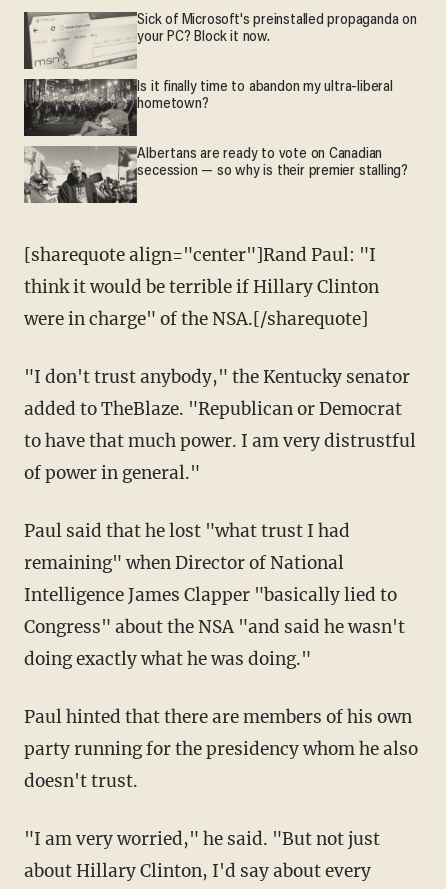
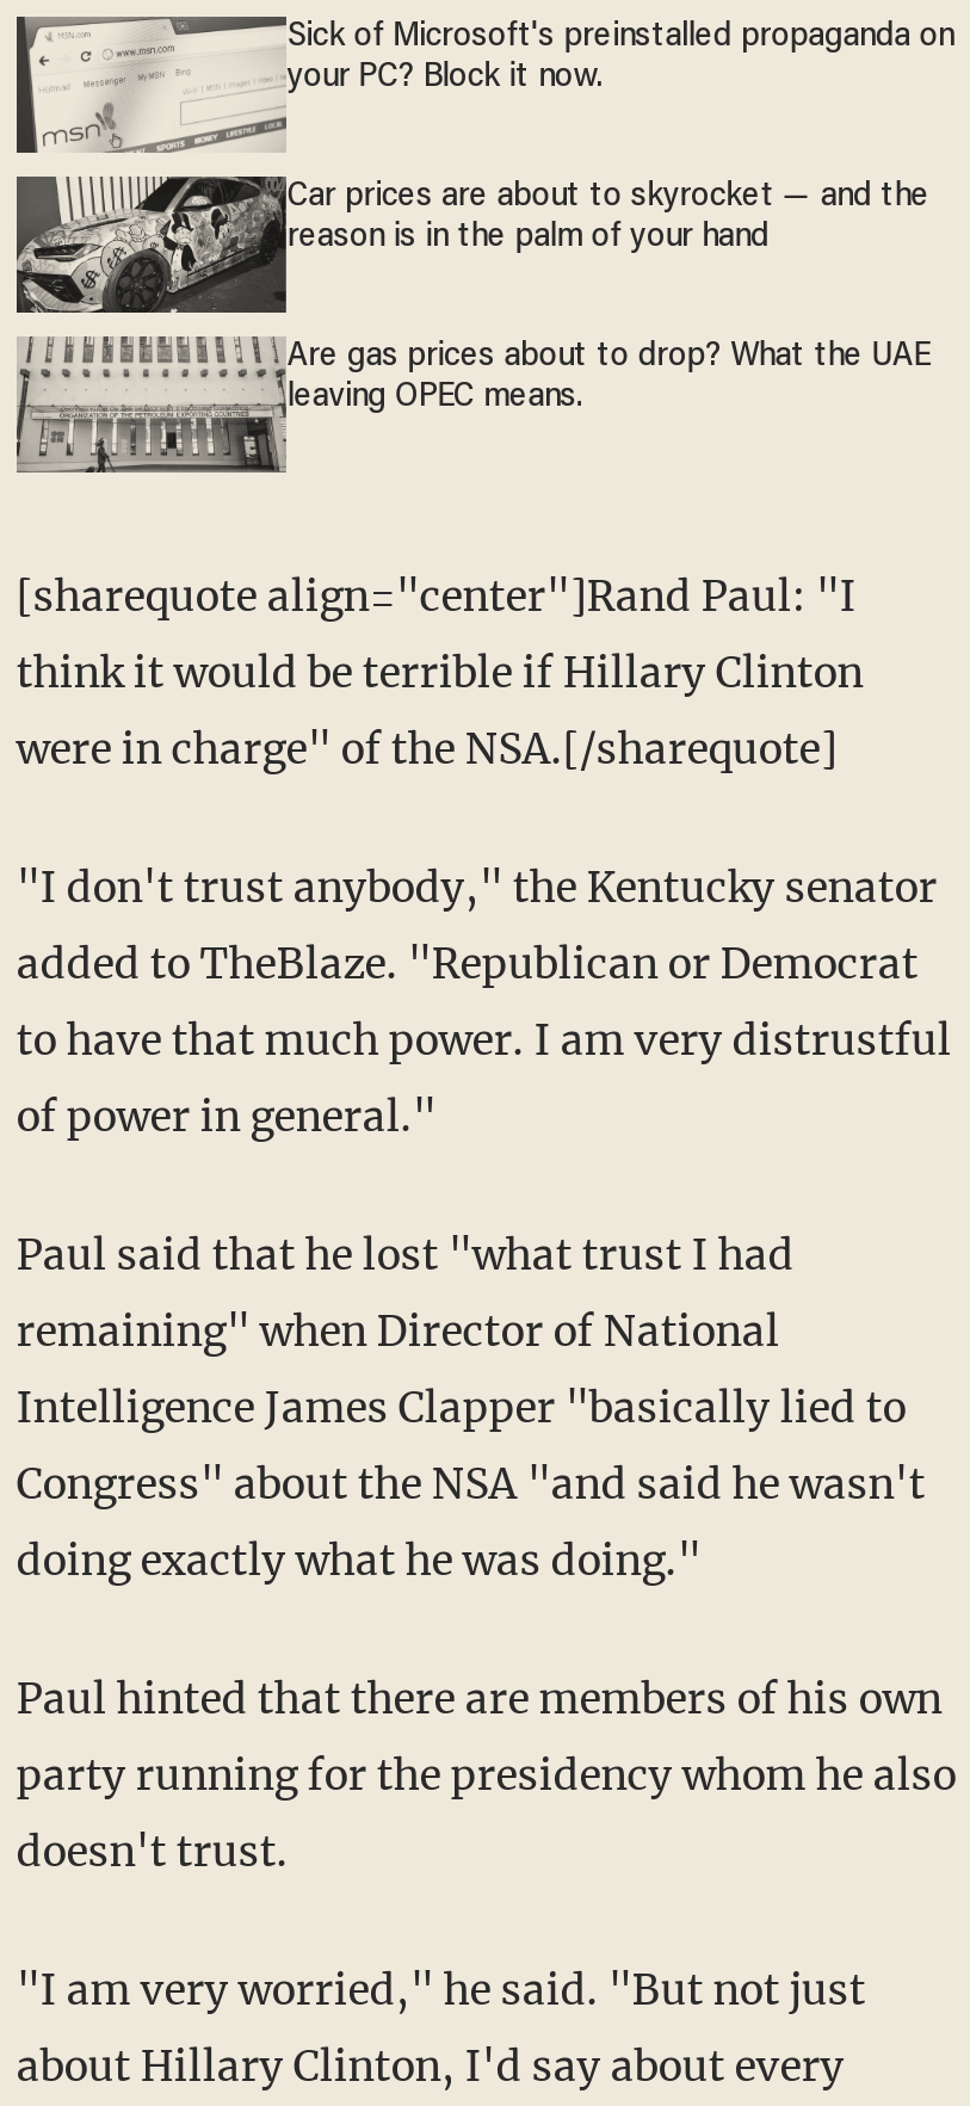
[24,78,393,137] [image] | Is it finally time to abandon my ultra-liberal | hometown? -> [14,177,929,315] [image] | Car prices are about to skyrocket — and the | reason is in the palm of your hand
[24,146,408,204] [image] | Albertans are ready to vote on Canadian | secession — so why is their premier stalling? -> [14,336,930,475] [image] | Are gas prices about to drop? What the UAE | leaving OPEC means.

